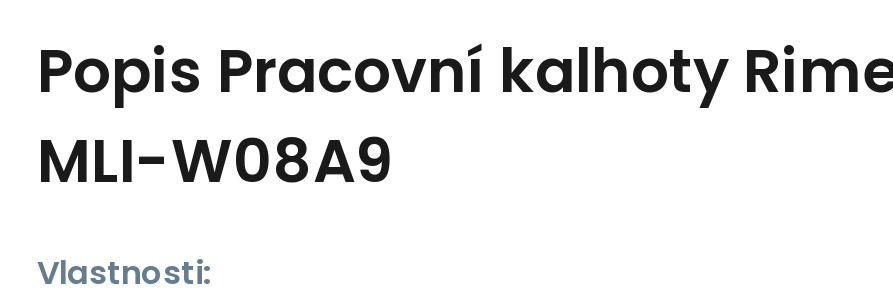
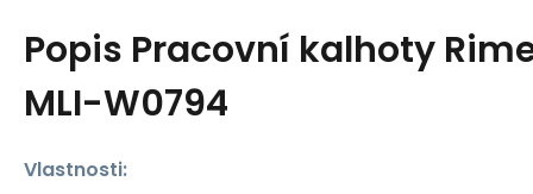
[37,119,393,203] MLI-W08A9 -> [24,78,228,128] MLI-W0794

